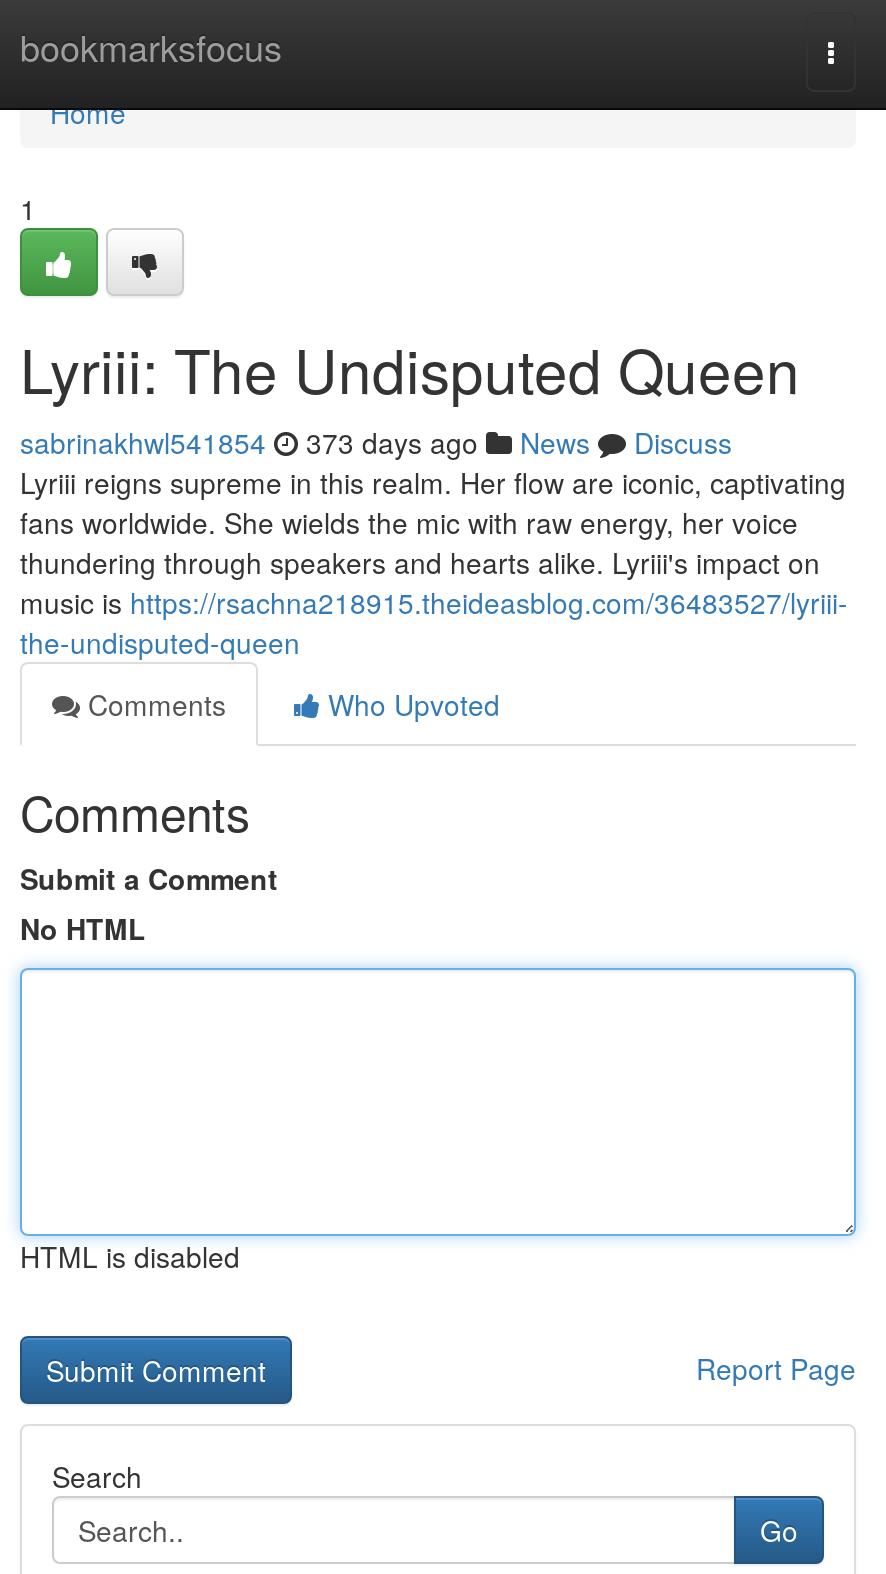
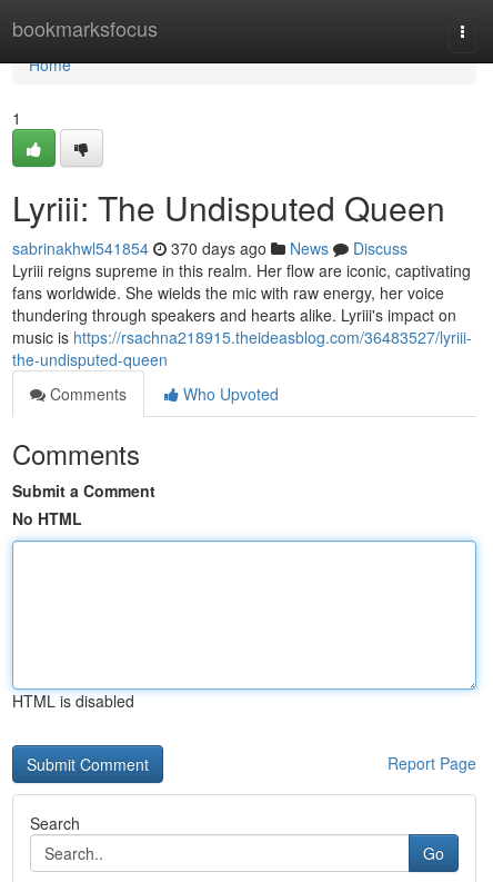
[20,422,732,462] sabrinakhwl541854 373 days ago News Discuss -> [12,237,408,259] sabrinakhwl541854 370 days ago News Discuss

